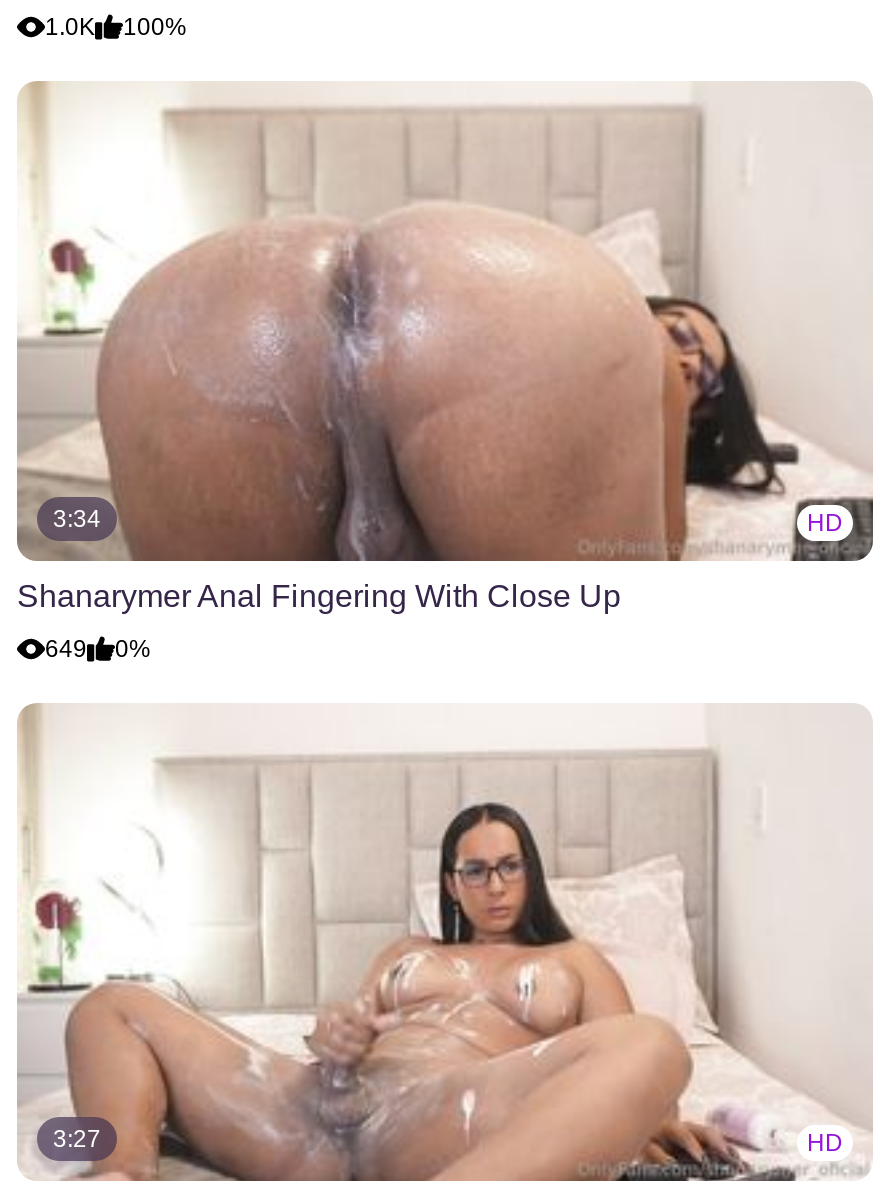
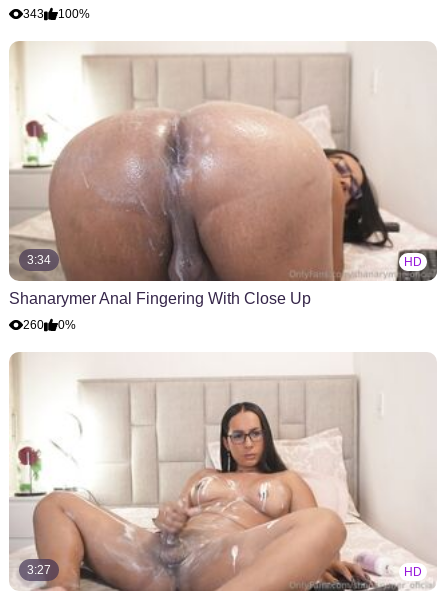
[45,13,187,41] 1.0K 100% -> [23,7,90,21] 343 100%
[45,634,151,662] 649 0% -> [23,318,76,332] 260 0%

